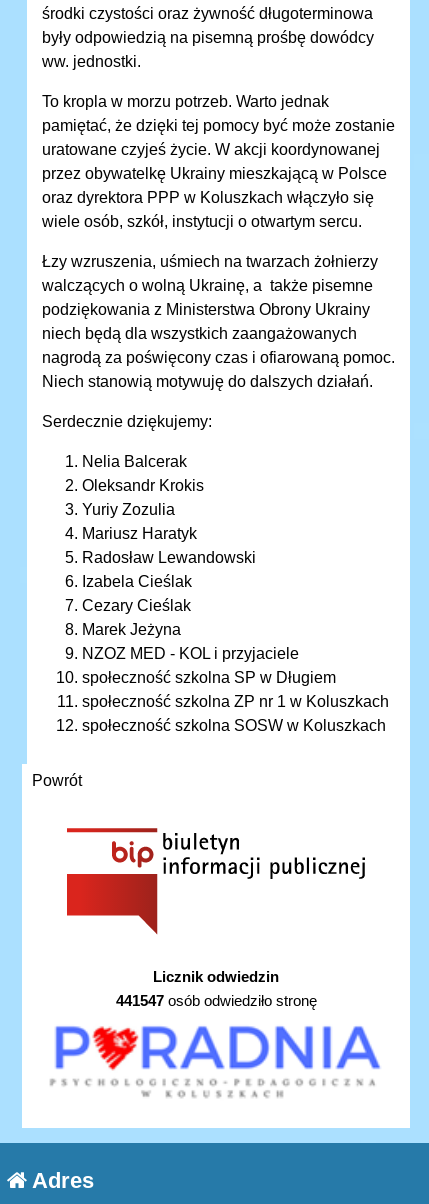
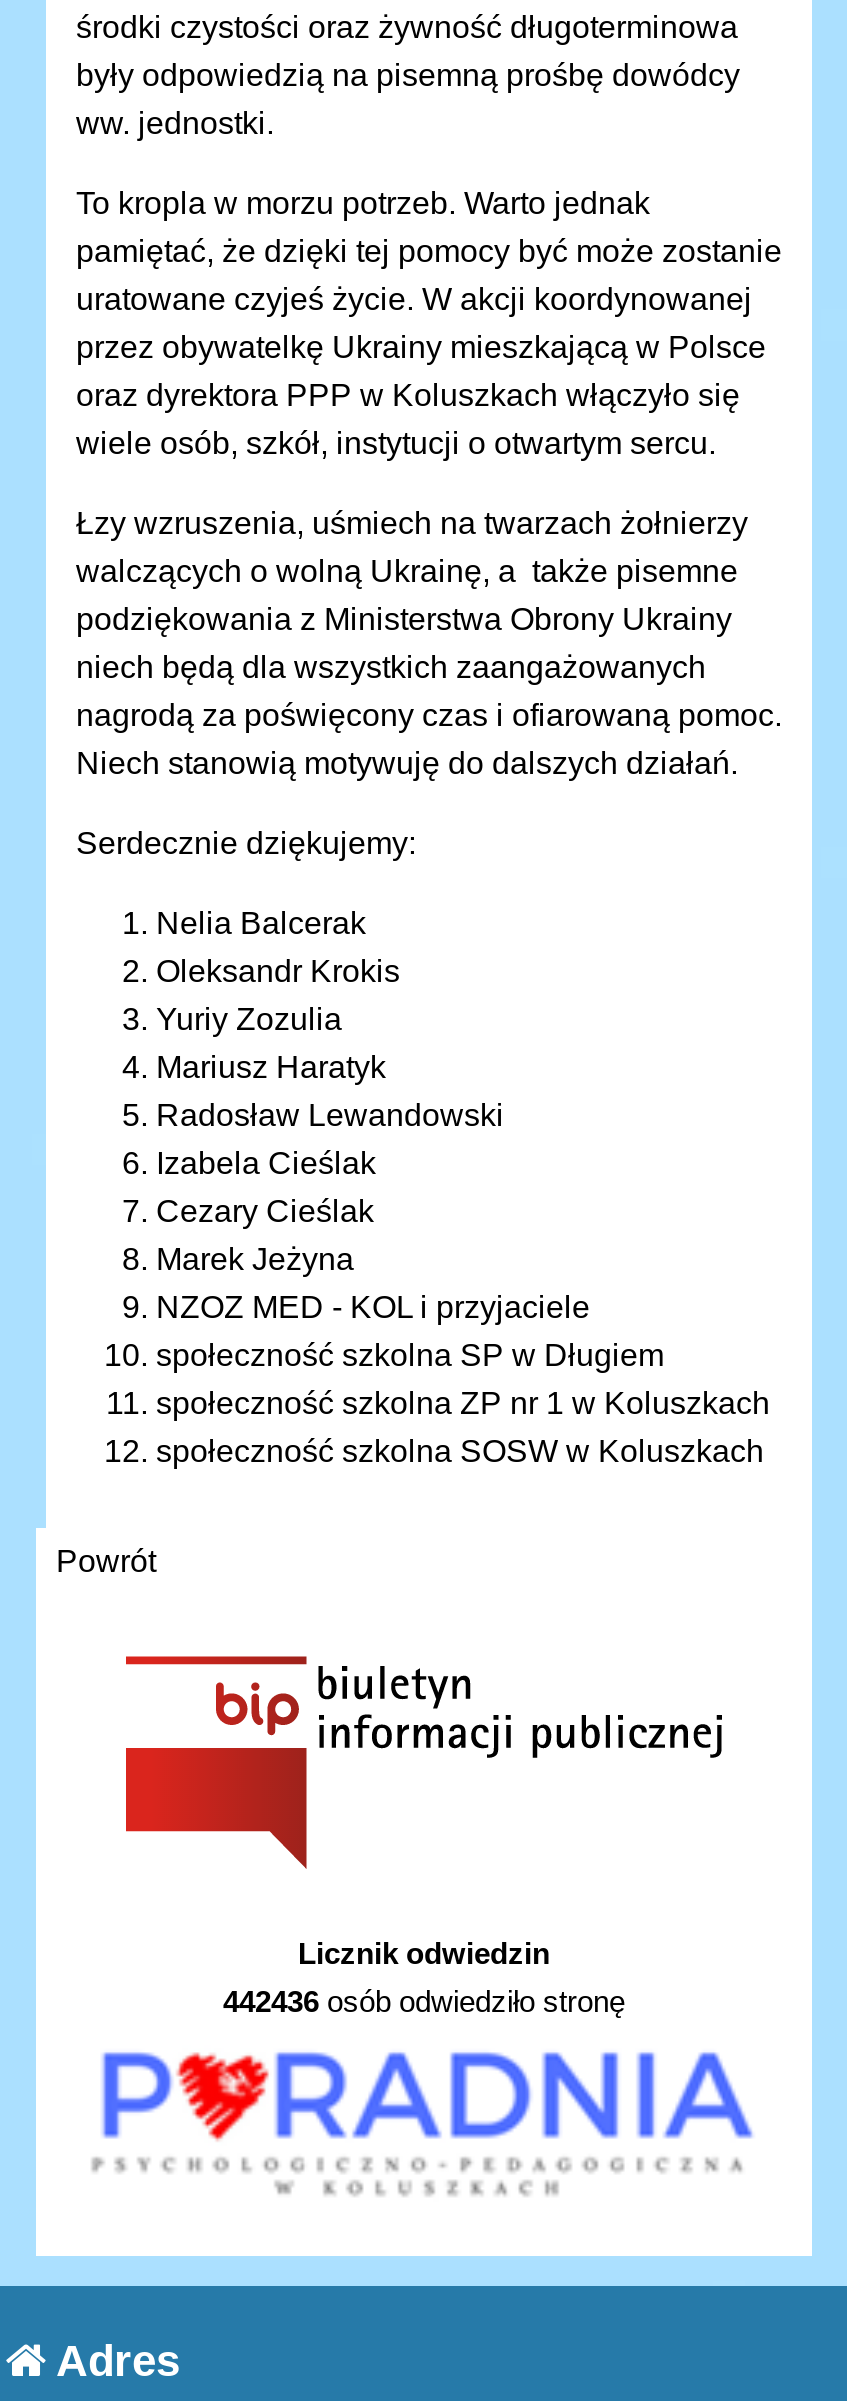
[115,992,316,1009] 441547 osób odwiedziło stronę -> [223,1983,625,2017] 442436 osób odwiedziło stronę

